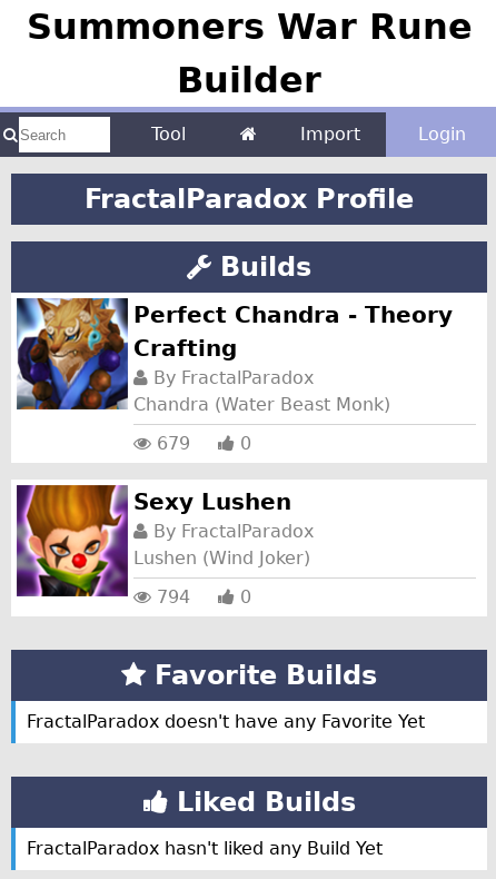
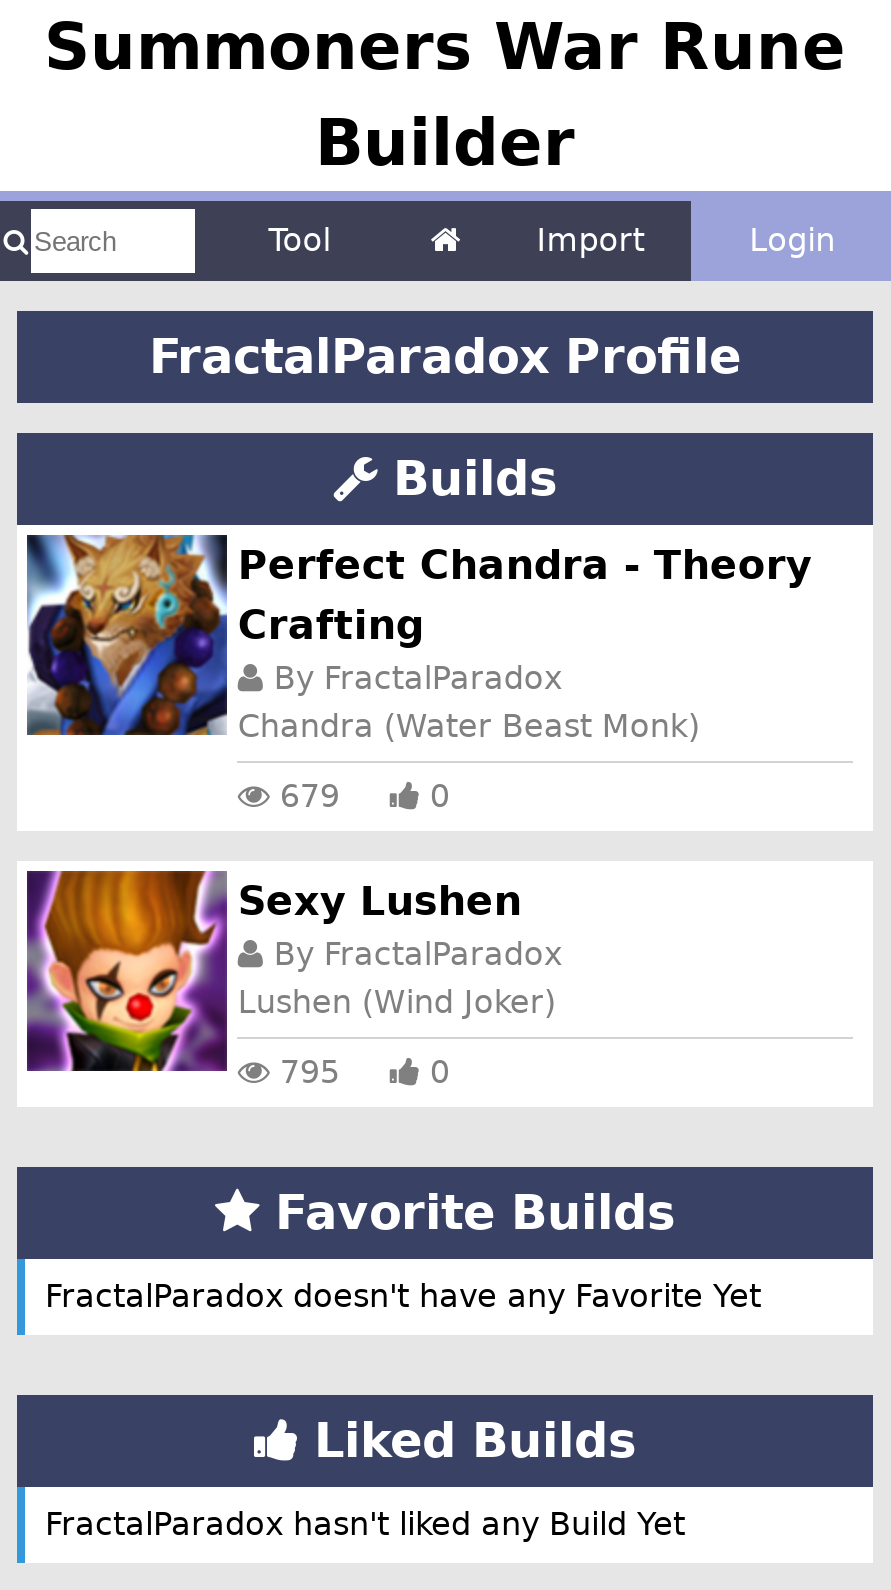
[152,586,191,608] 794 -> [270,1053,340,1091] 795

